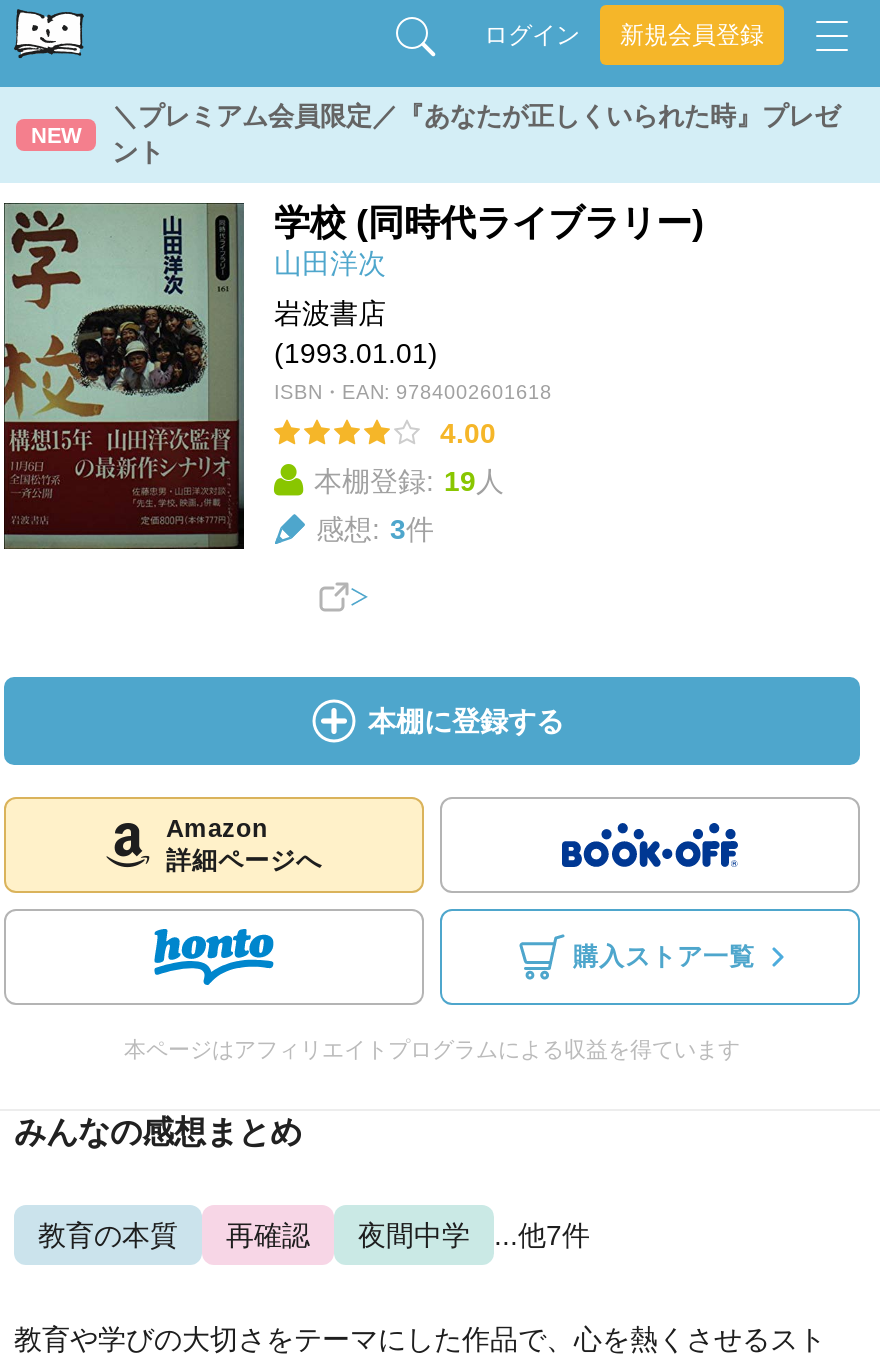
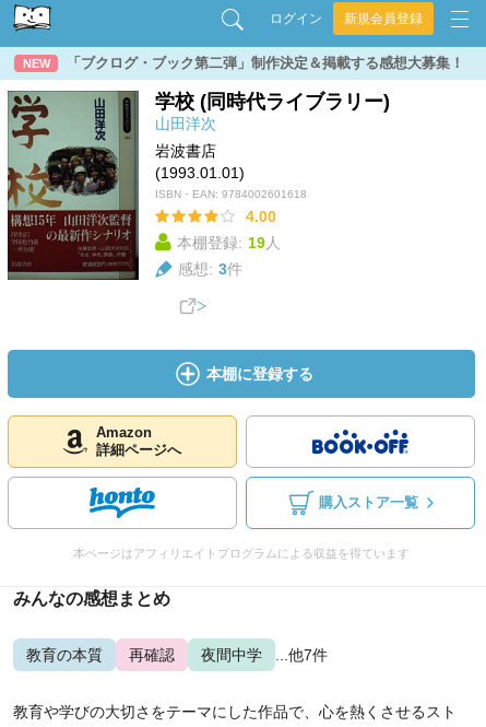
[112,101,840,167] ＼プレミアム会員限定／『あなたが正しくいられた時』プレゼ | ント -> [67,55,464,71] 「ブクログ・ブック第二弾」制作決定＆掲載する感想大募集！

